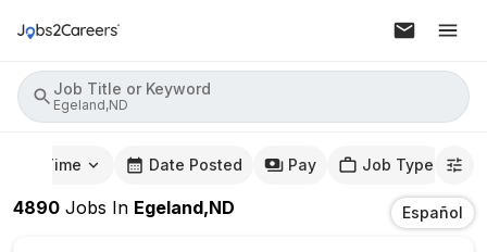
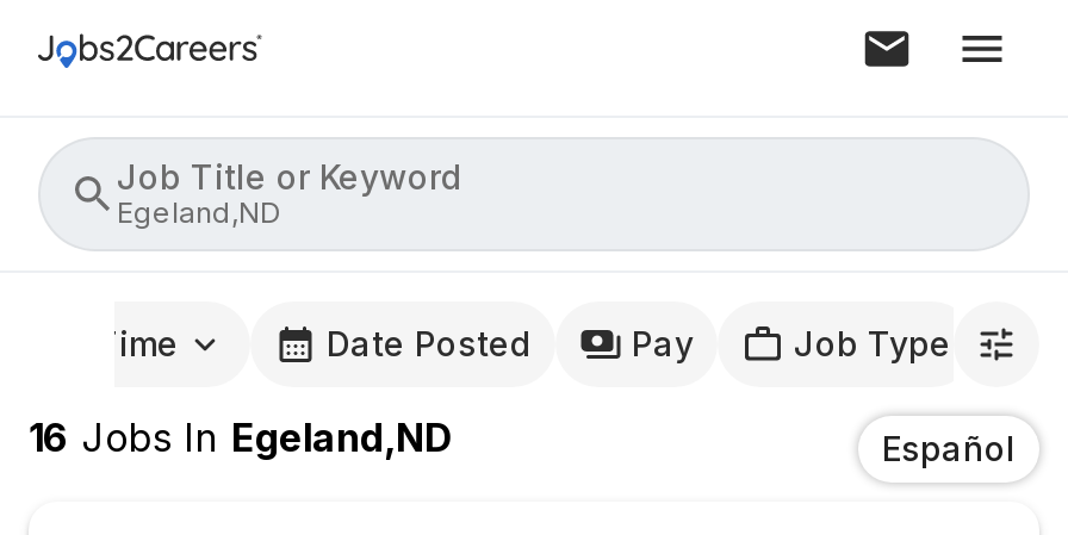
[13,197,235,218] 4890 Jobs In Egeland,ND -> [29,413,453,461] 16 Jobs In Egeland,ND

